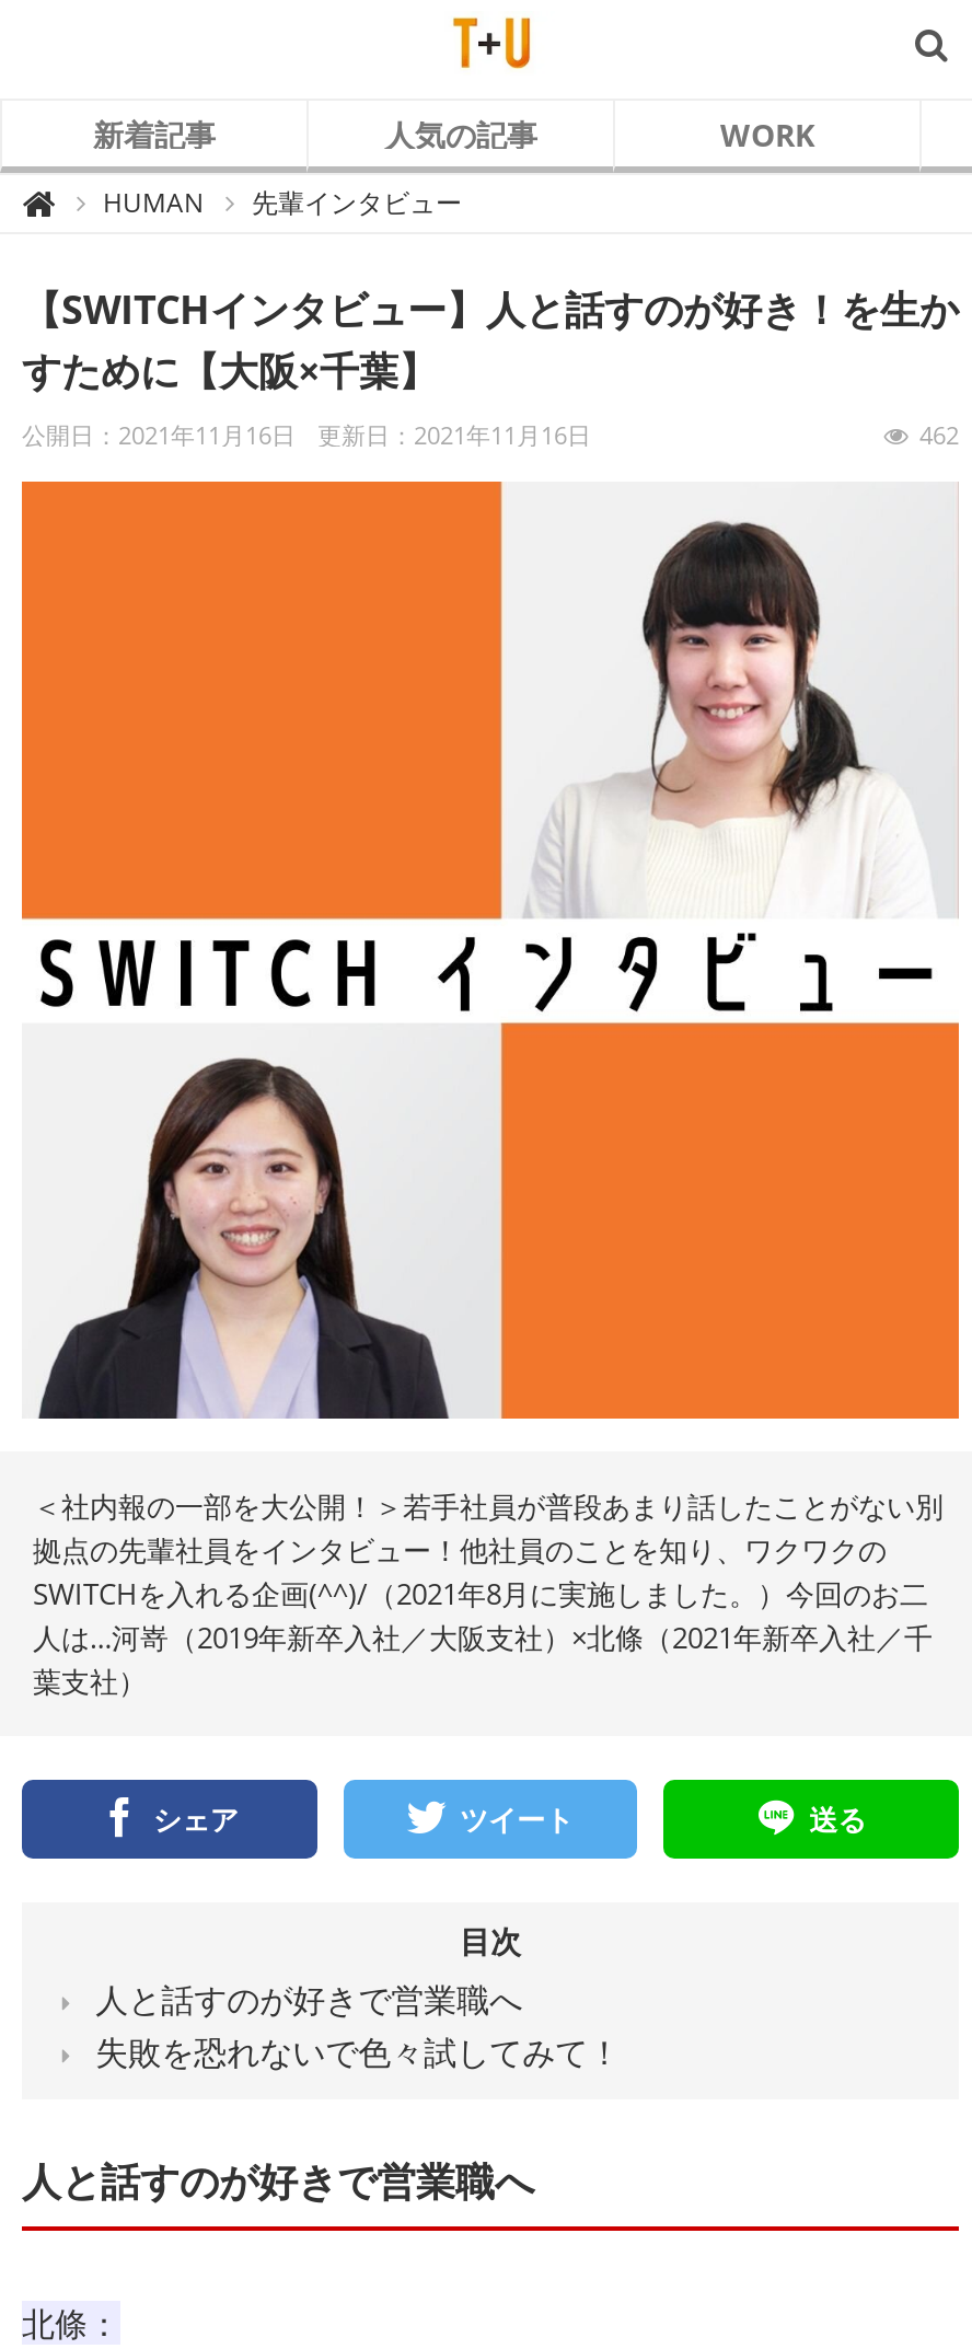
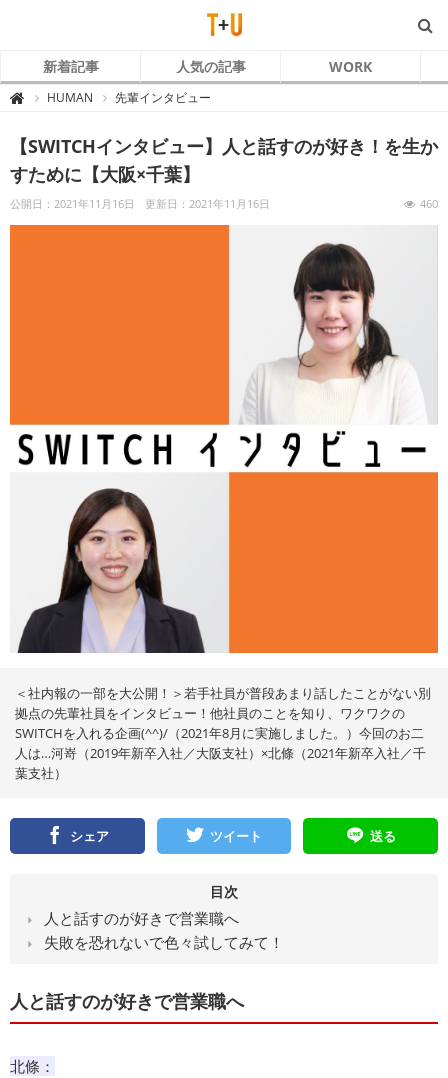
[919,419,959,451] 462 -> [420,196,438,211] 460

